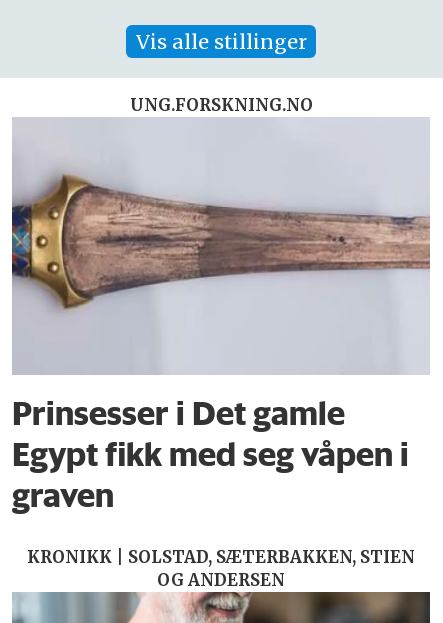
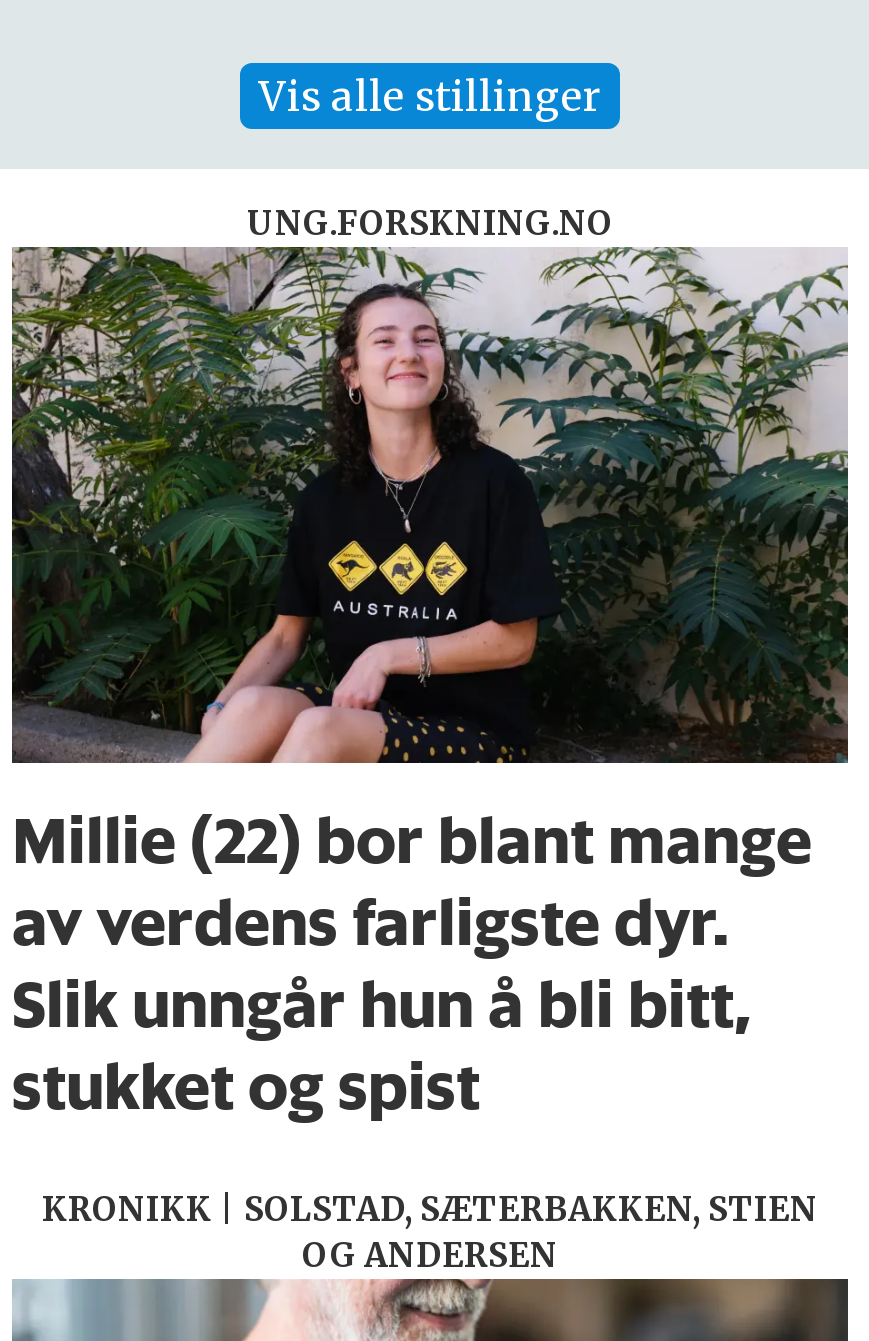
[11,117,431,515] [image] | Prinsesser i Det gamle | Egypt fikk med seg våpen i | graven -> [10,245,850,1126] [image] | Millie (22) bor blant mange | av verdens farligste dyr. | Slik unngår hun å bli bitt, | stukket og spist

